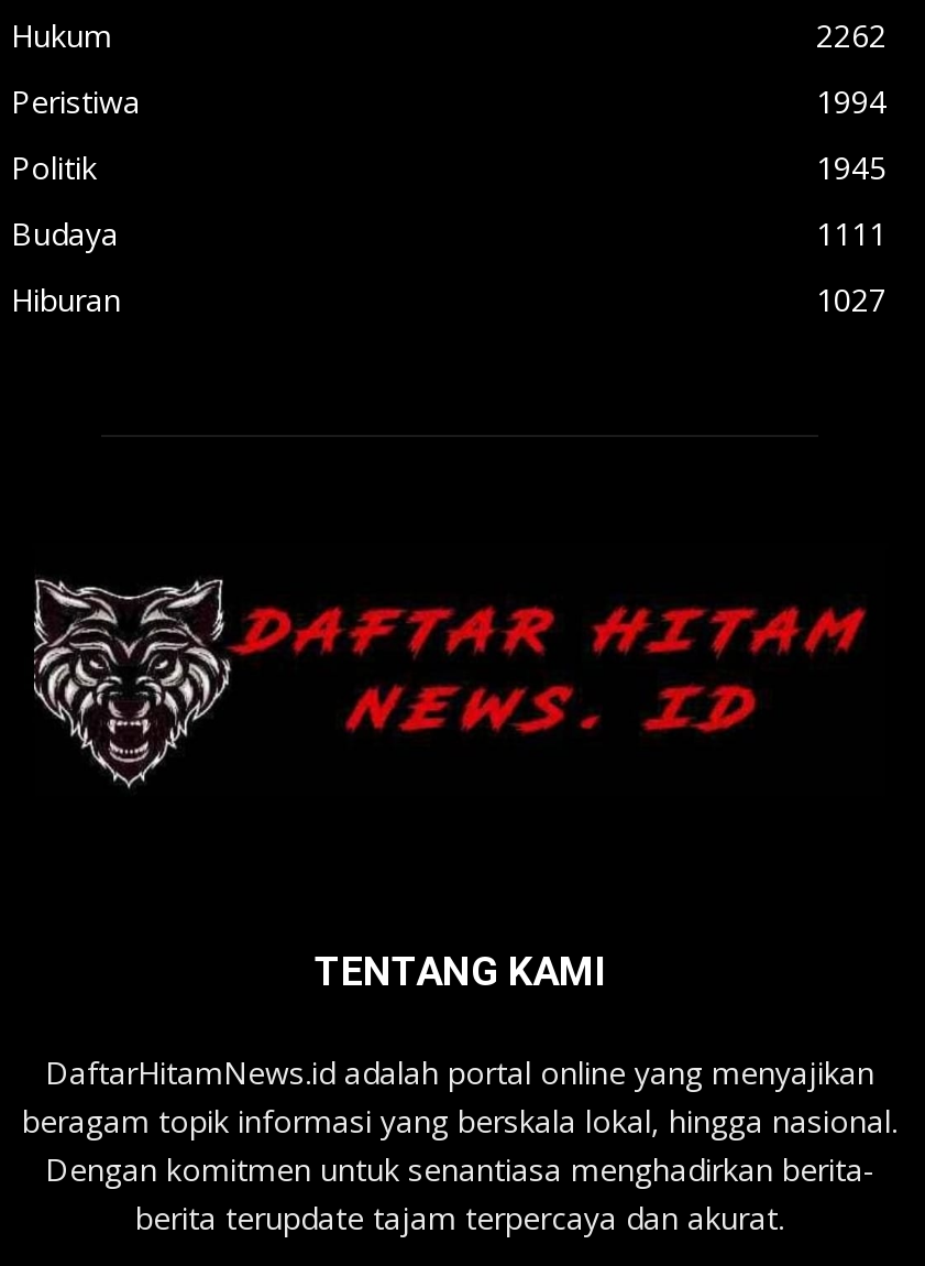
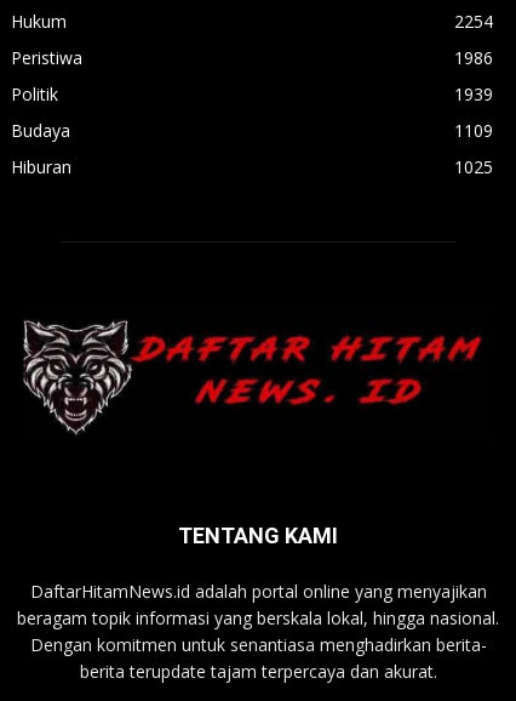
[816,15,887,56] 2262 -> [454,9,493,32] 2254
[816,81,887,122] 1994 -> [454,46,493,69] 1986
[816,147,887,188] 1945 -> [454,82,493,105] 1939
[816,213,887,255] 1111 -> [454,118,493,141] 1109
[816,279,887,321] 1027 -> [454,155,493,178] 1025

